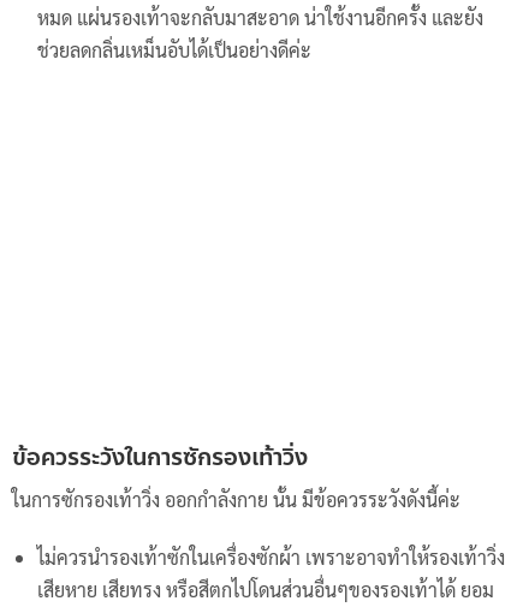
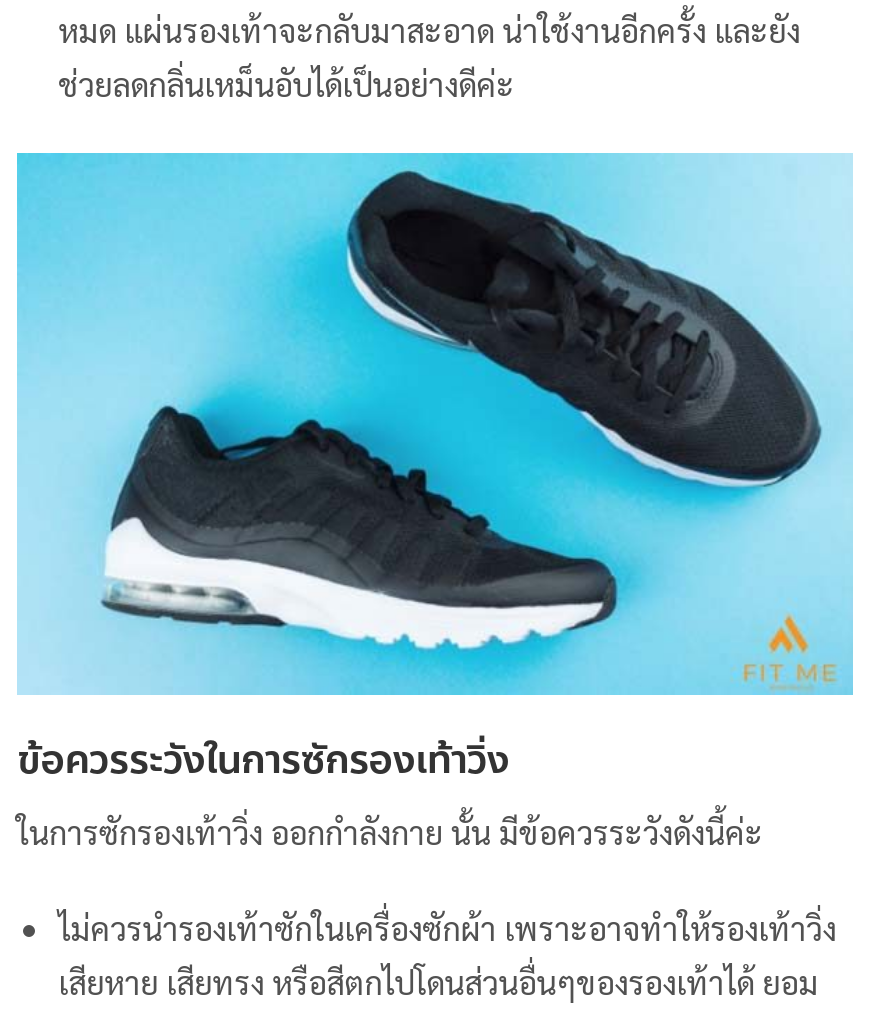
none -> [15,150,855,698] [image]

